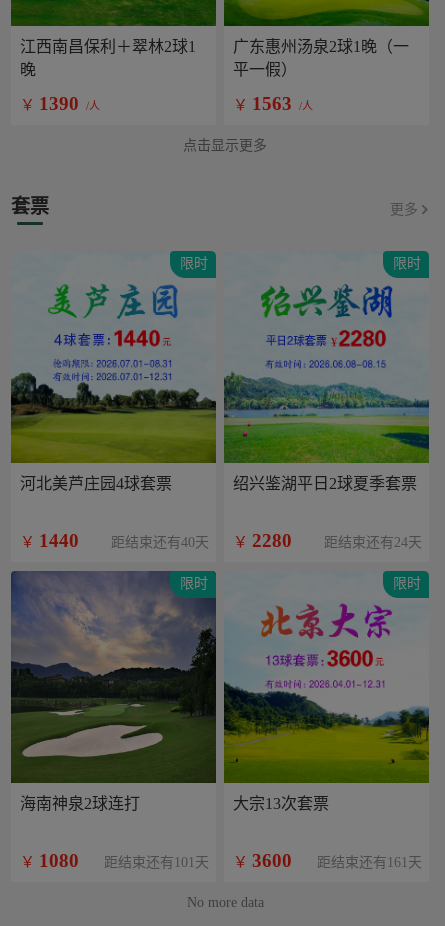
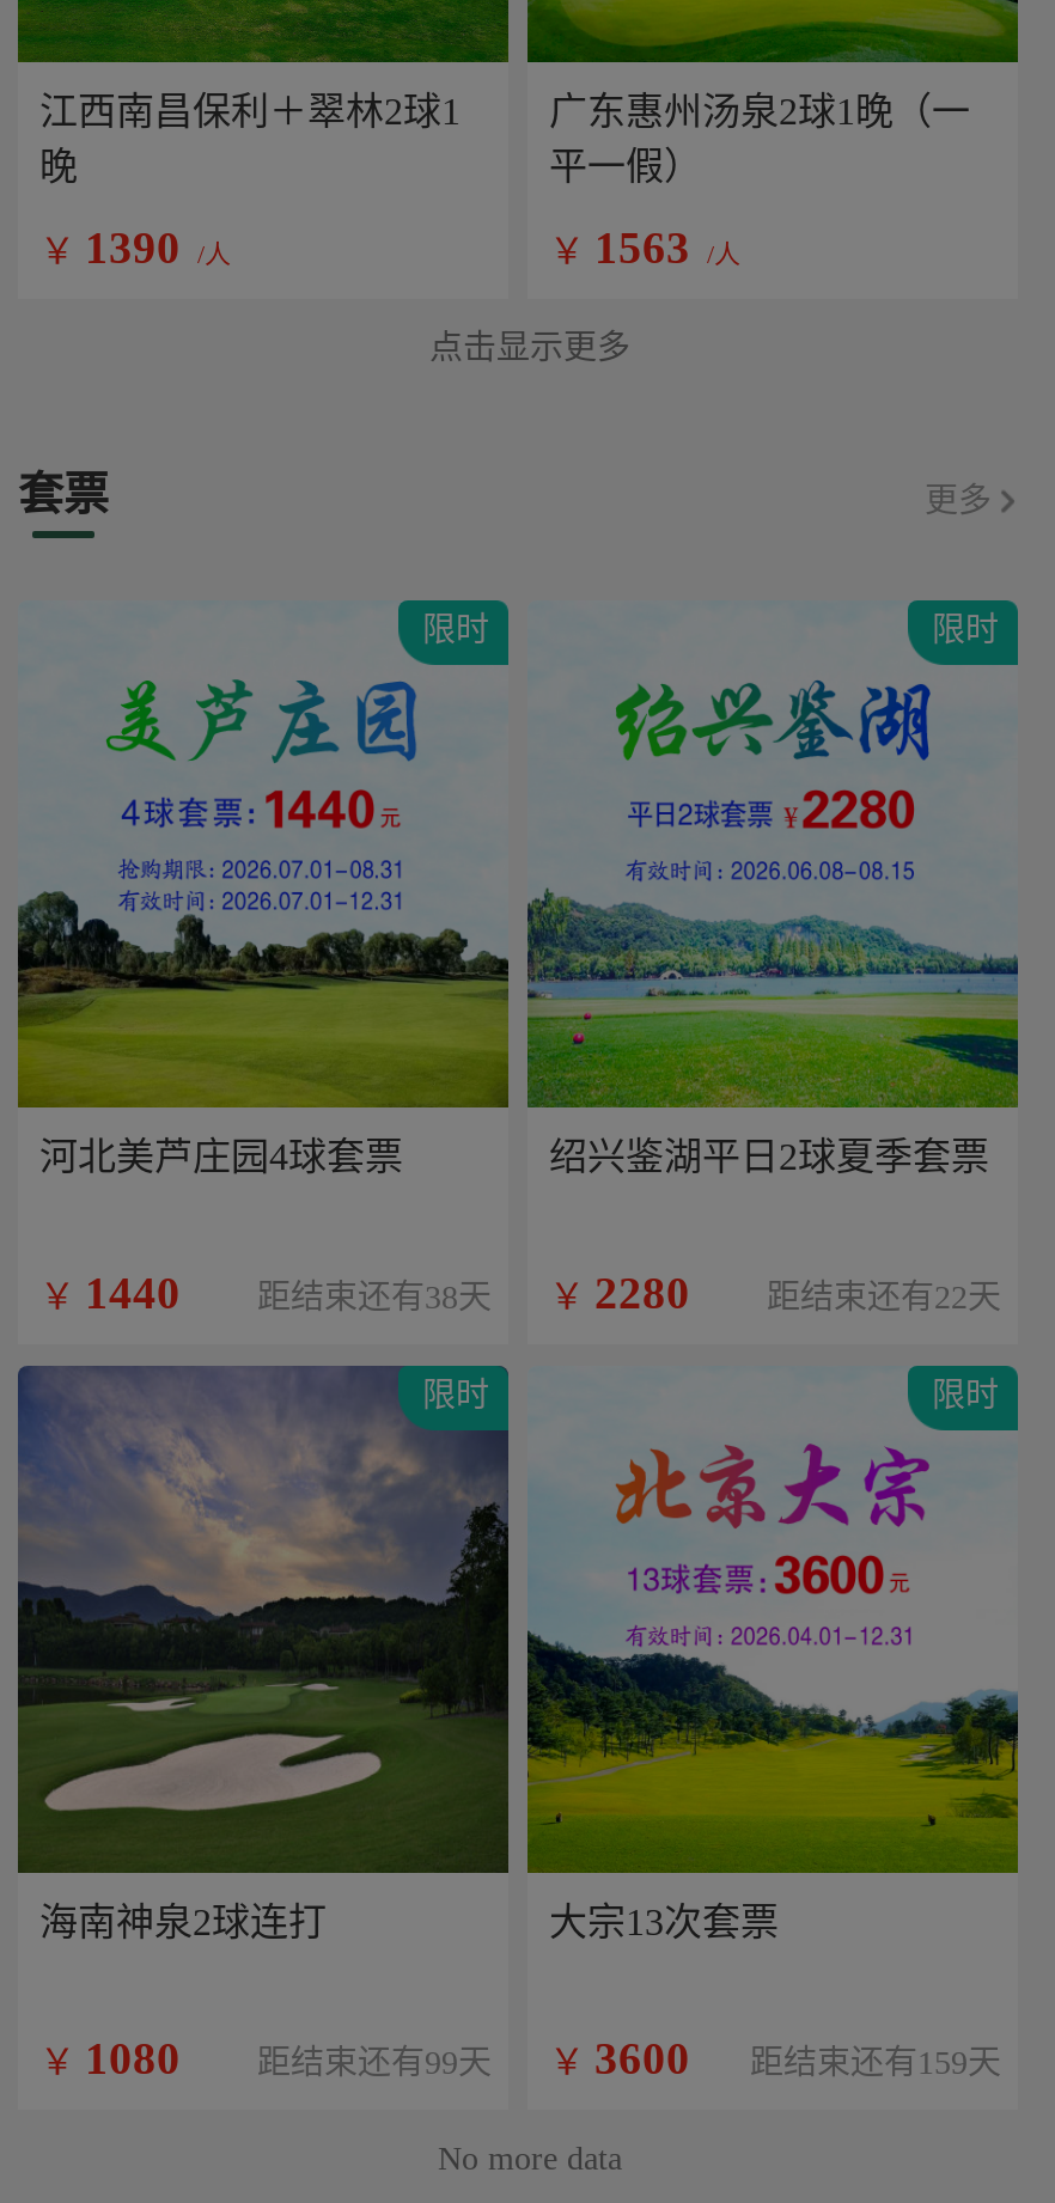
[111,535,209,550] 距结束还有40天 -> [257,1280,492,1316] 距结束还有38天
[324,535,422,550] 距结束还有24天 -> [767,1280,1001,1316] 距结束还有22天
[104,855,209,870] 距结束还有101天 -> [257,2045,492,2081] 距结束还有99天
[317,855,422,870] 距结束还有161天 -> [750,2045,1001,2081] 距结束还有159天

